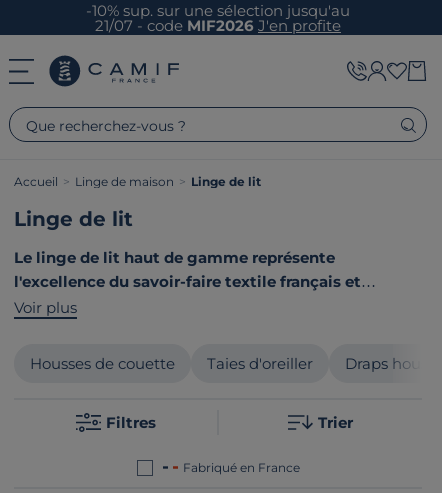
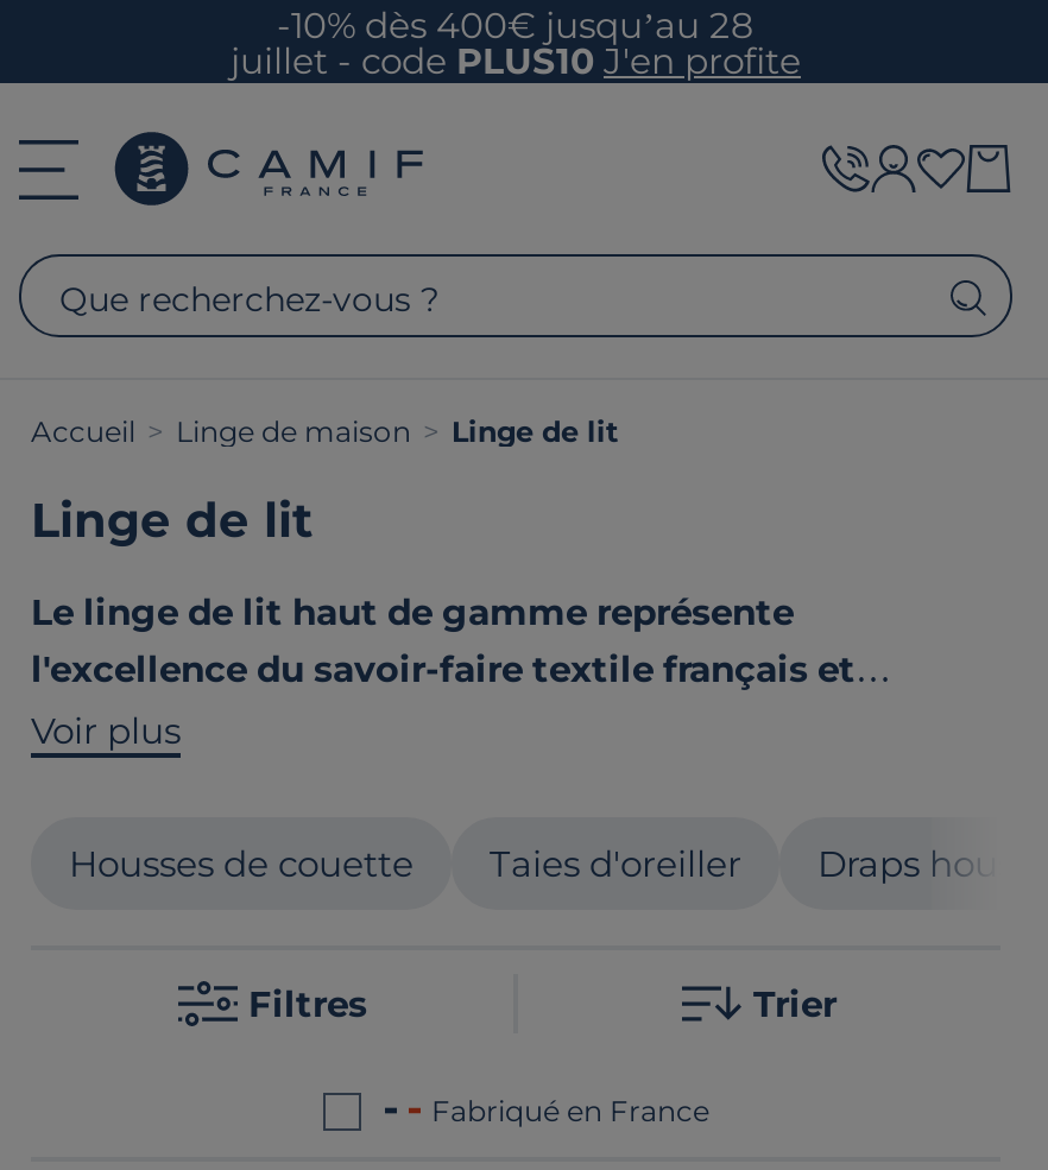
[86,0,350,34] -10% sup. sur une sélection jusqu'au | 21/07 - codeMIF2026 J'en profite -> [231,1,801,82] -10% dès 400€ jusqu’au 28 | juillet - codePLUS10 J'en profite

